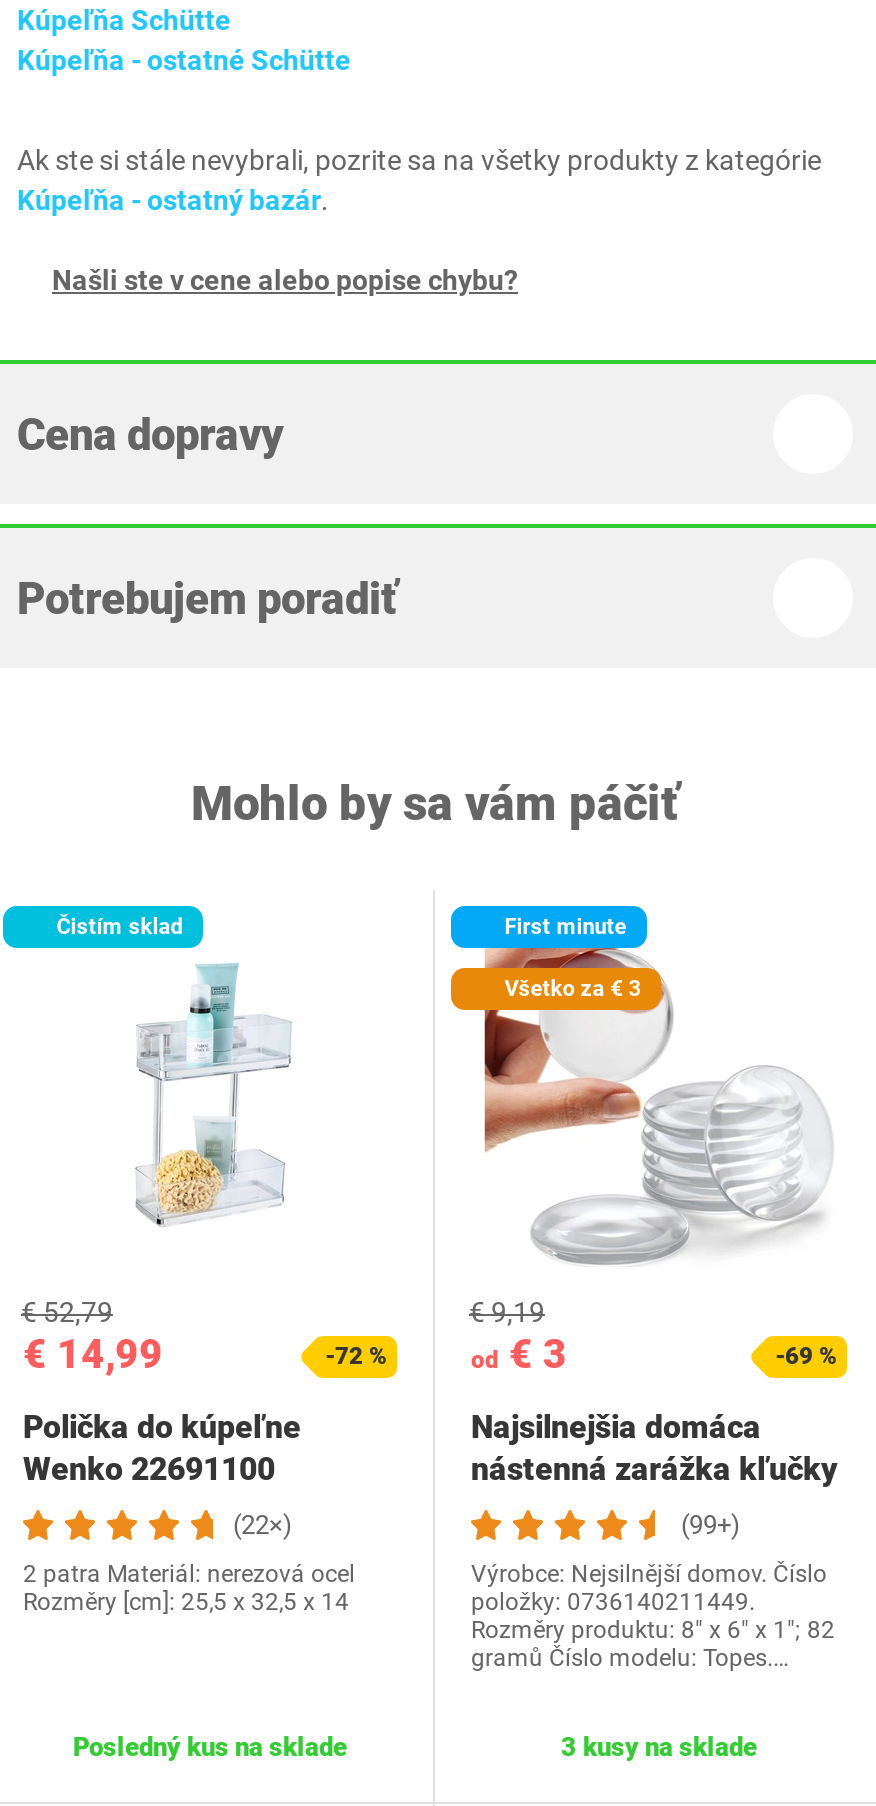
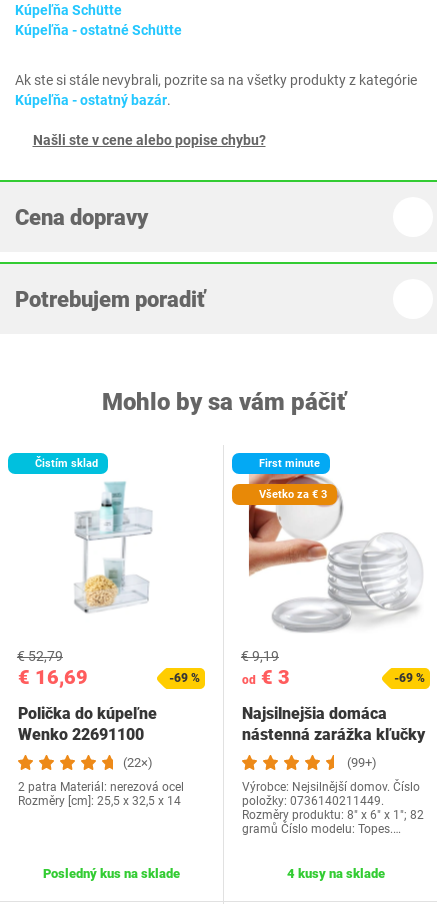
[23,1330,163,1378] € 14,99 -> [18,665,88,689] € 16,69
[325,1342,387,1370] -72 % -> [169,671,200,685] -69 %
[561,1732,757,1762] 3 kusy na sklade -> [287,866,385,881] 4 kusy na sklade

